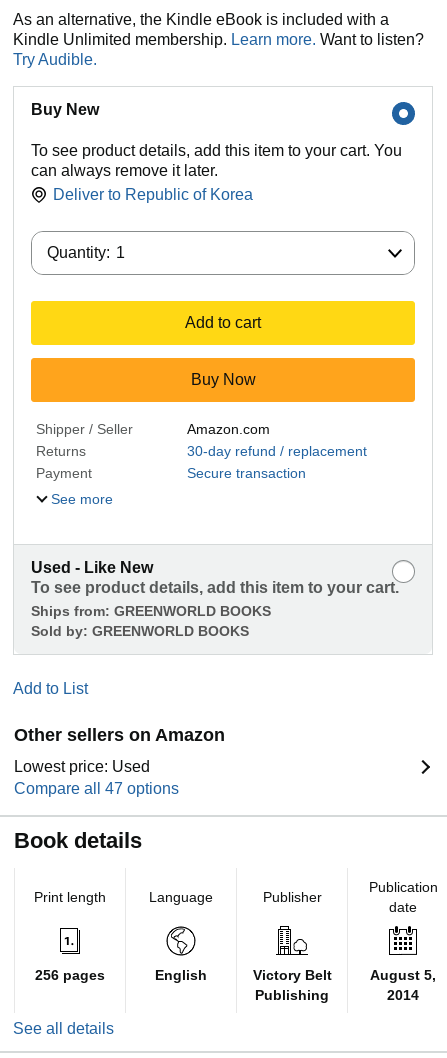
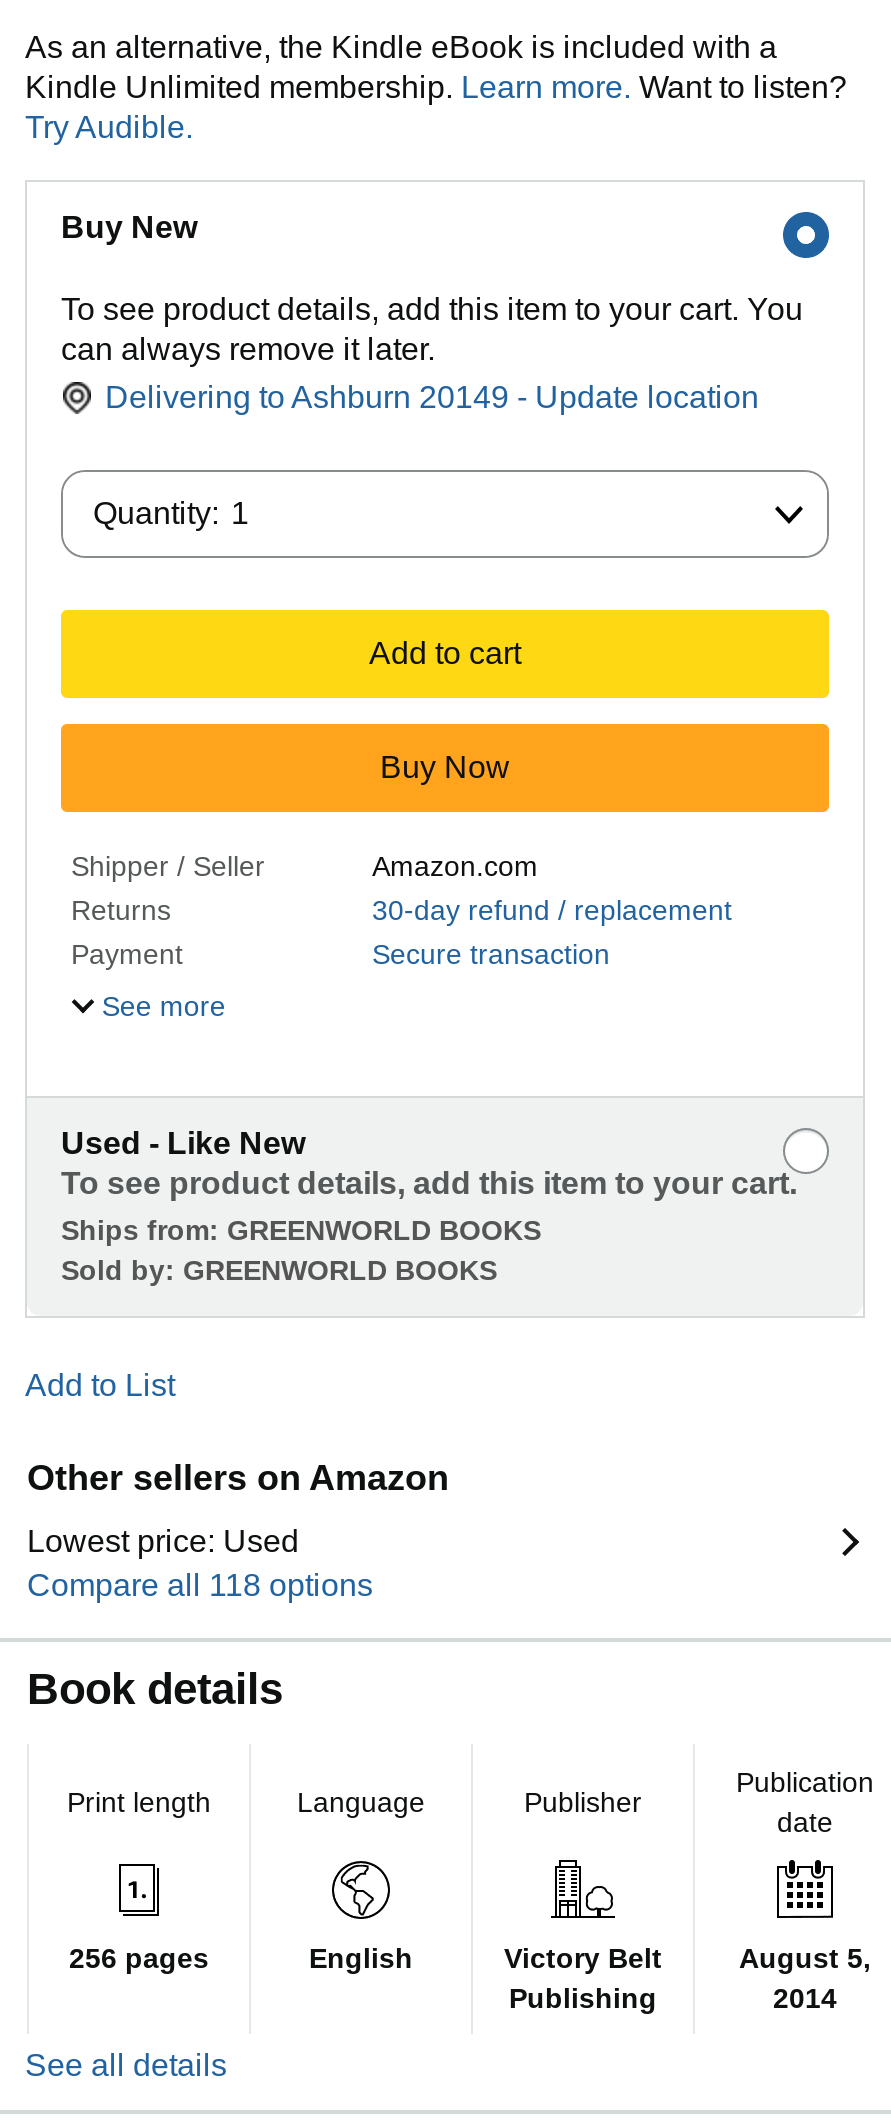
[53,186,253,203] Deliver to Republic of Korea -> [105,380,759,414] Delivering to Ashburn 20149 - Update location
[14,780,179,797] Compare all 47 options -> [27,1568,373,1602] Compare all 118 options

